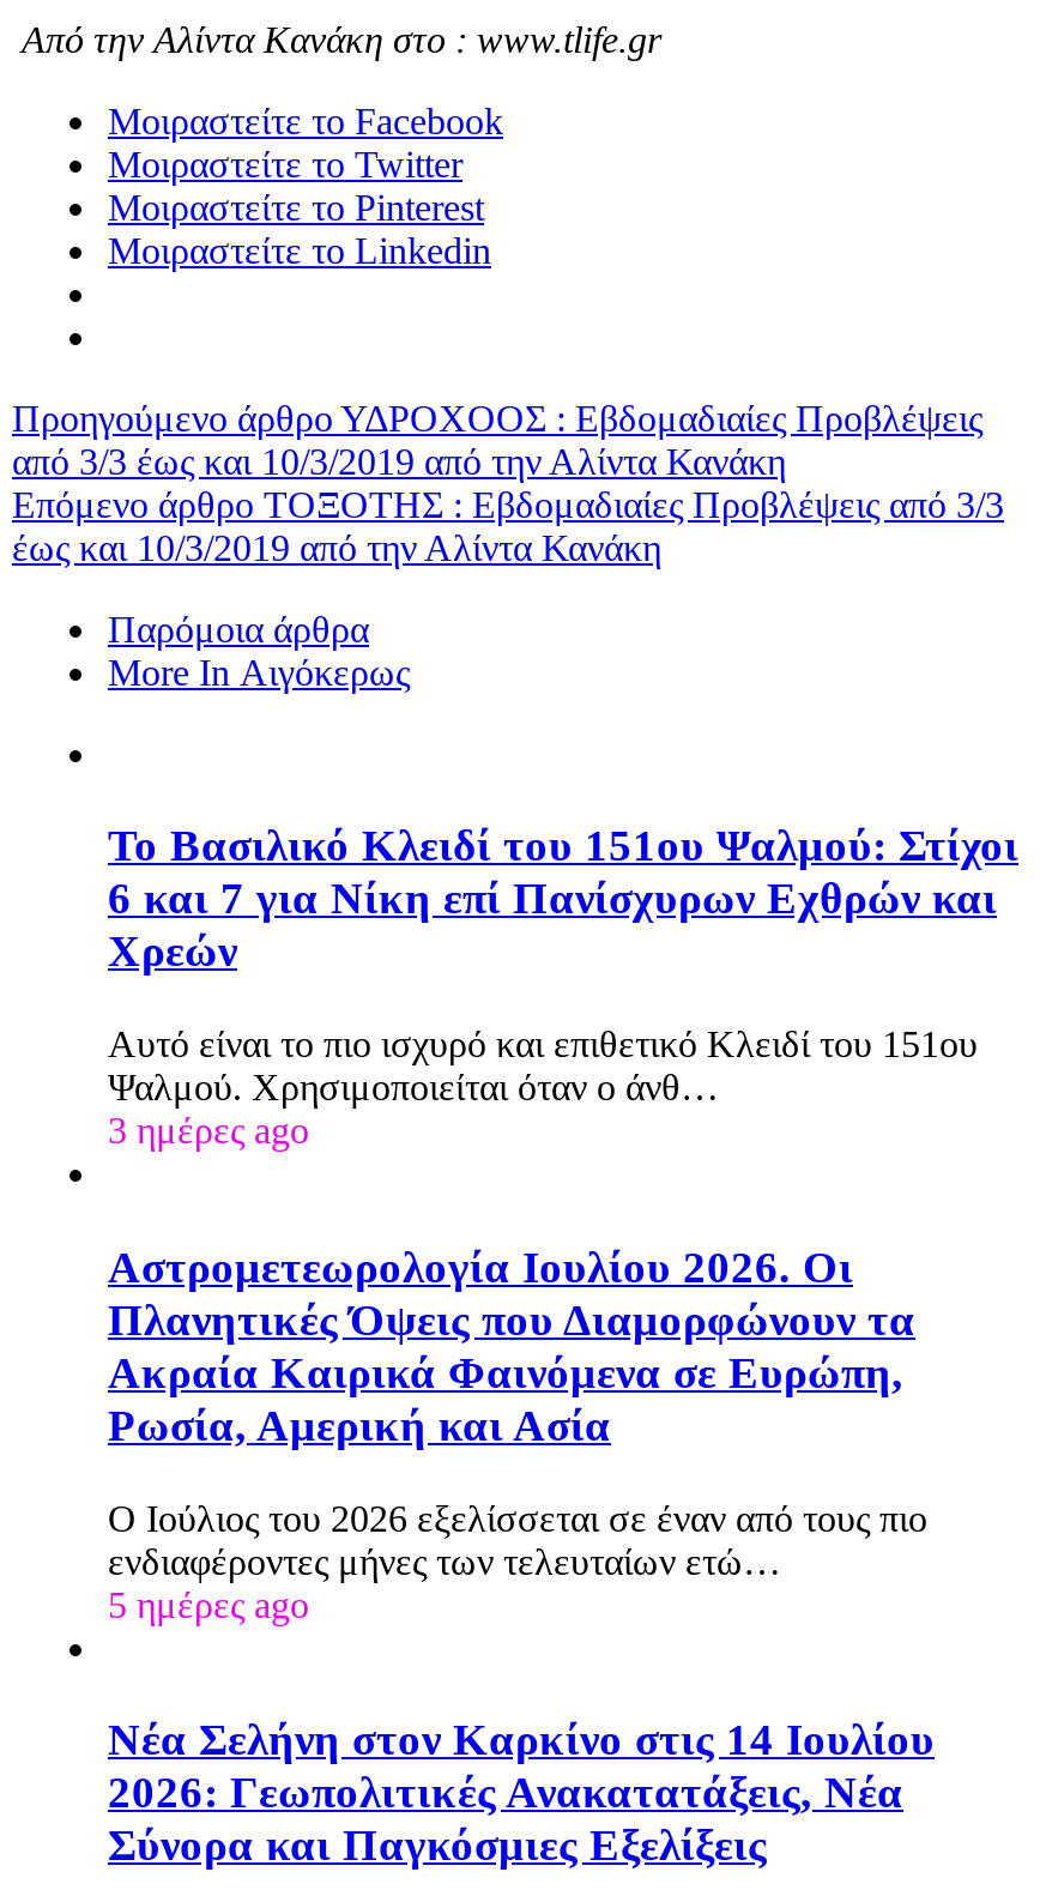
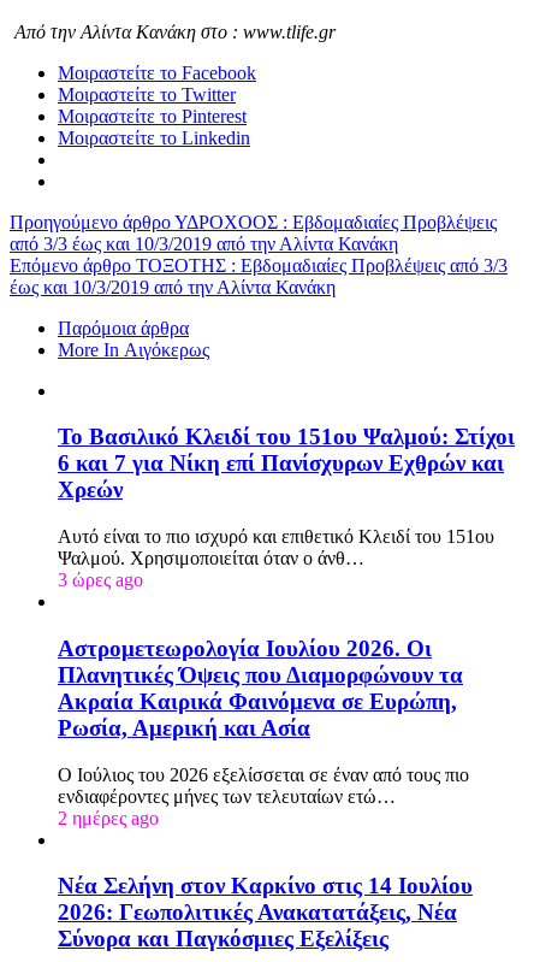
[108,1110,309,1151] 3 ημέρες ago -> [58,570,143,590] 3 ώρες ago
[108,1583,309,1624] 5 ημέρες ago -> [58,807,159,828] 2 ημέρες ago

